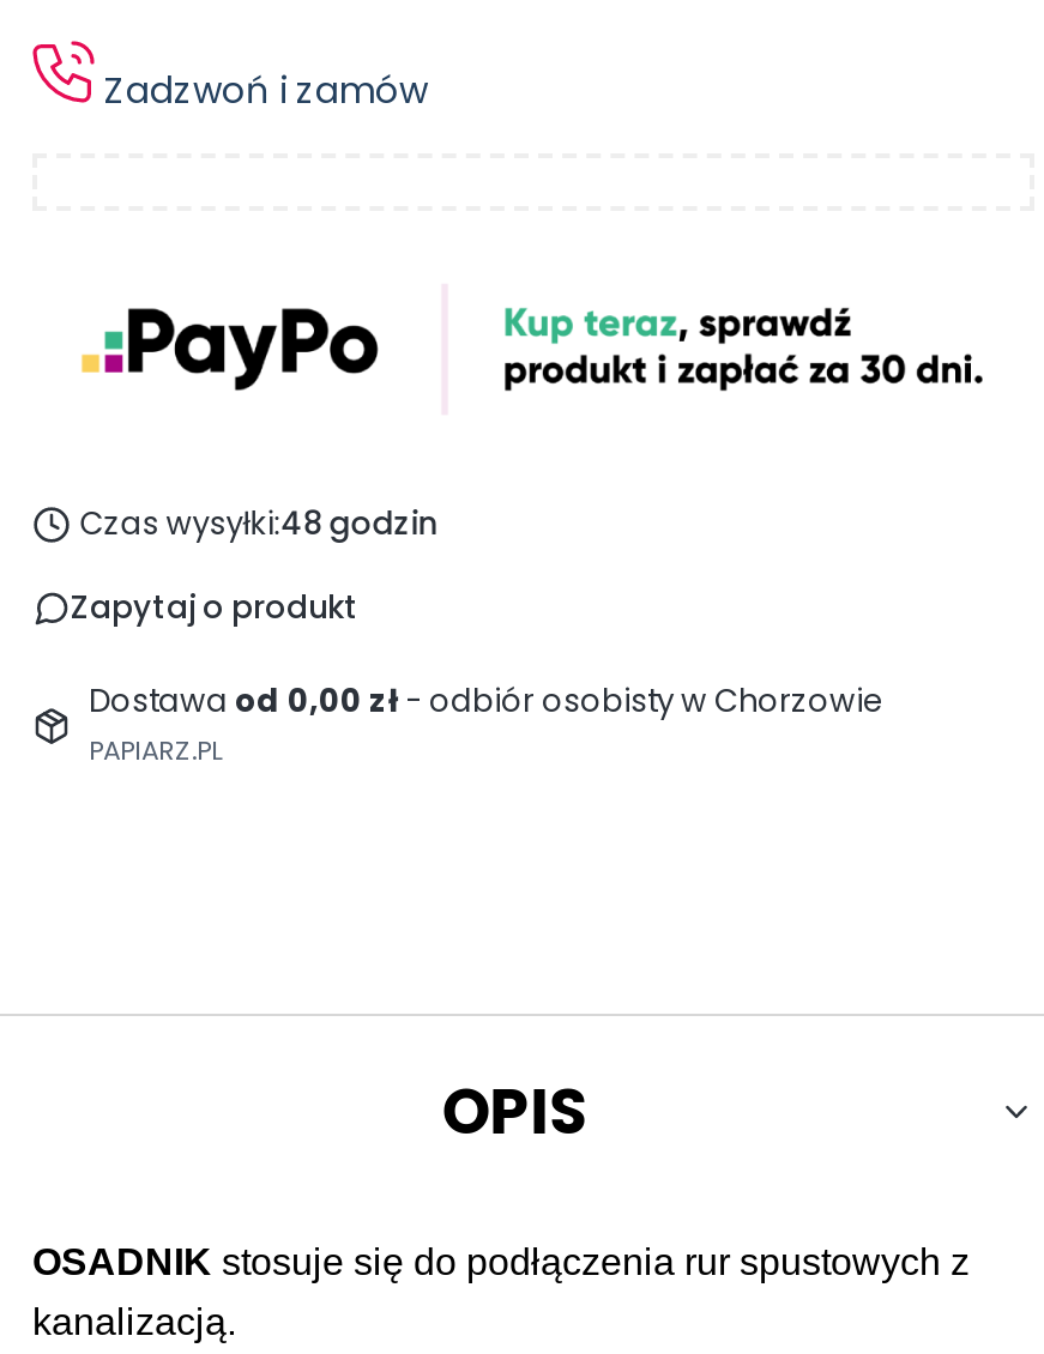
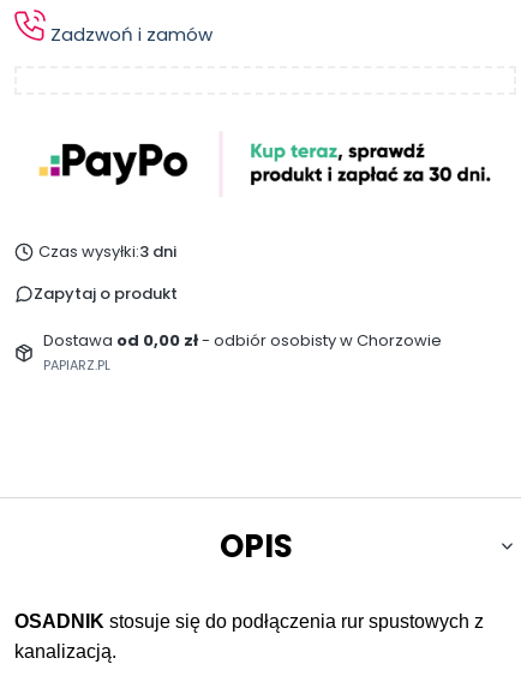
[80,501,437,547] Czas wysyłki:48 godzin -> [38,240,176,263] Czas wysyłki:3 dni

